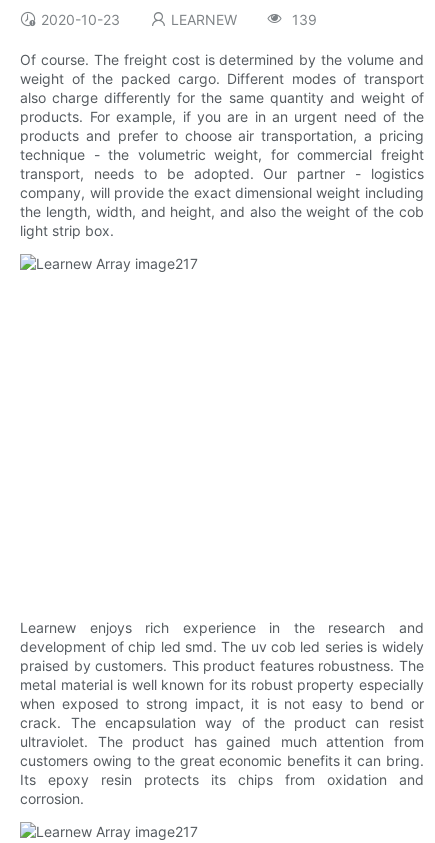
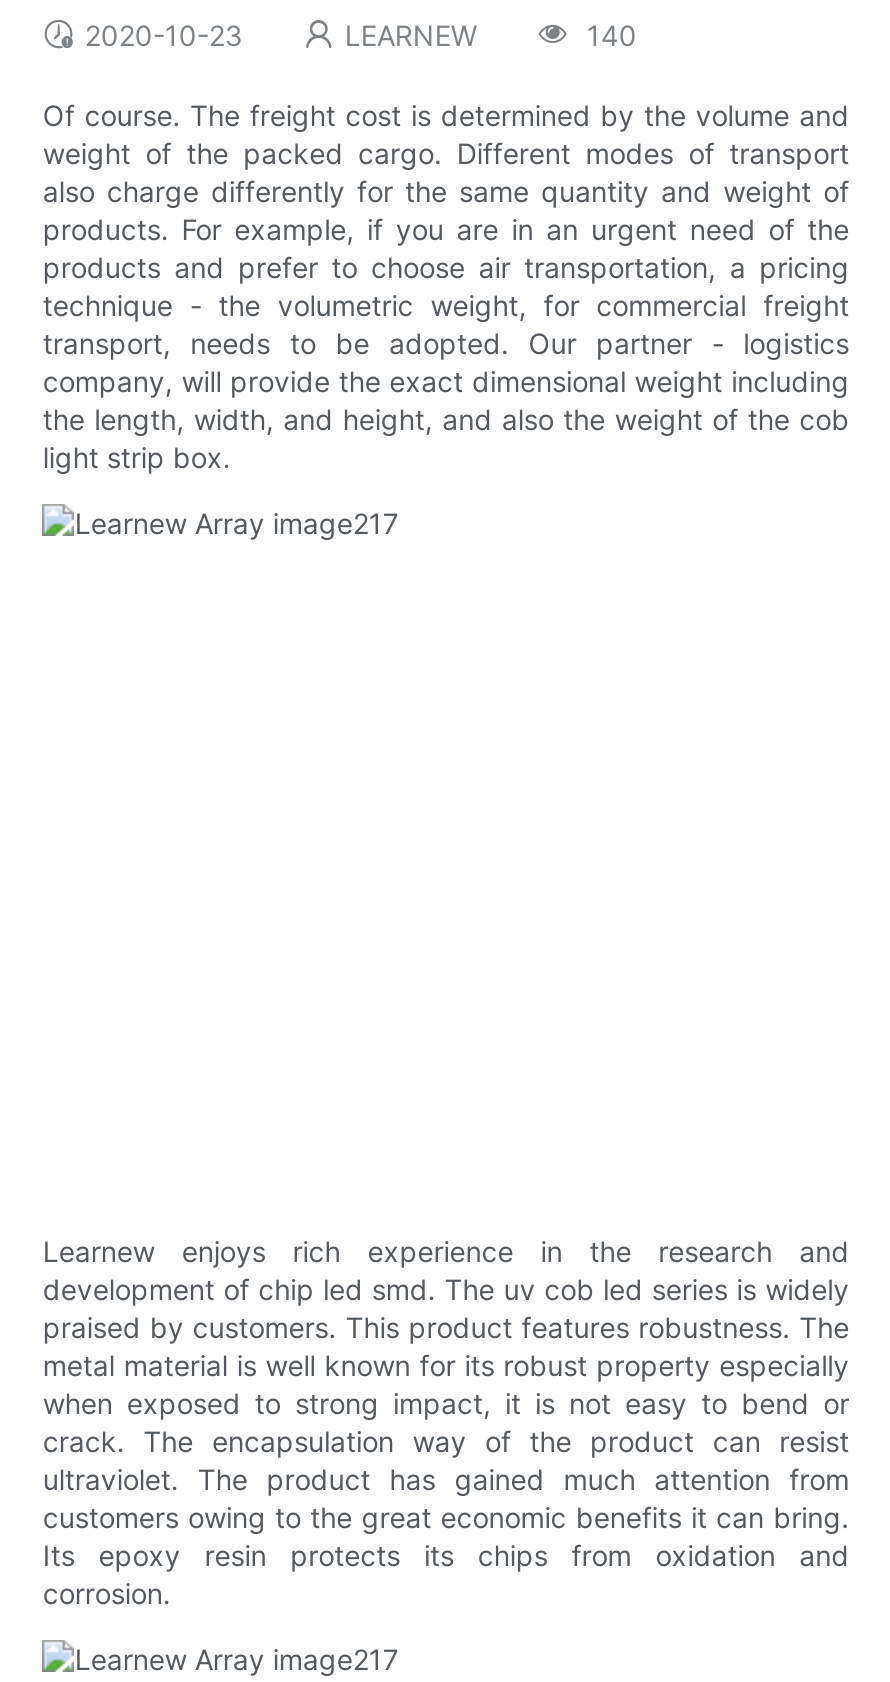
[292,11,317,28] 139 -> [587,19,637,53] 140

